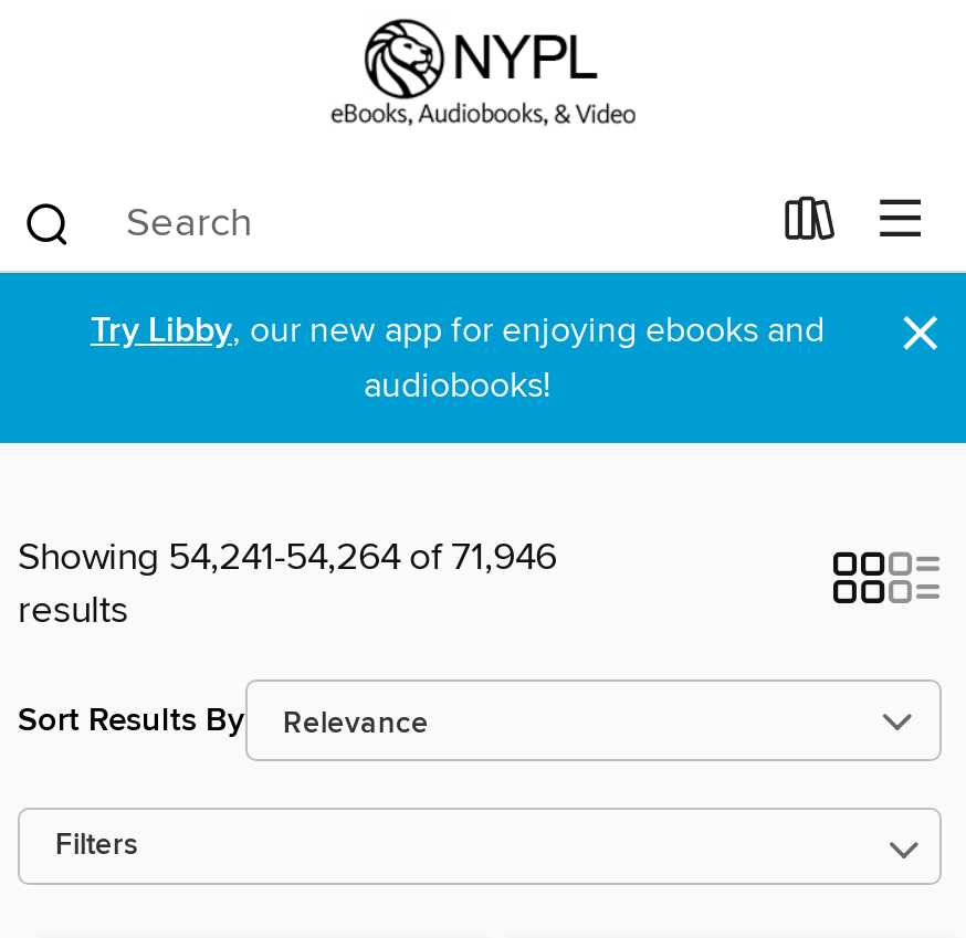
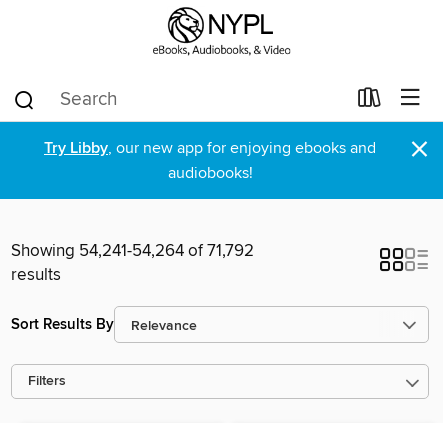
[18,534,557,582] Showing 54,241-54,264 of 71,946 -> [11,240,254,262] Showing 54,241-54,264 of 71,792

